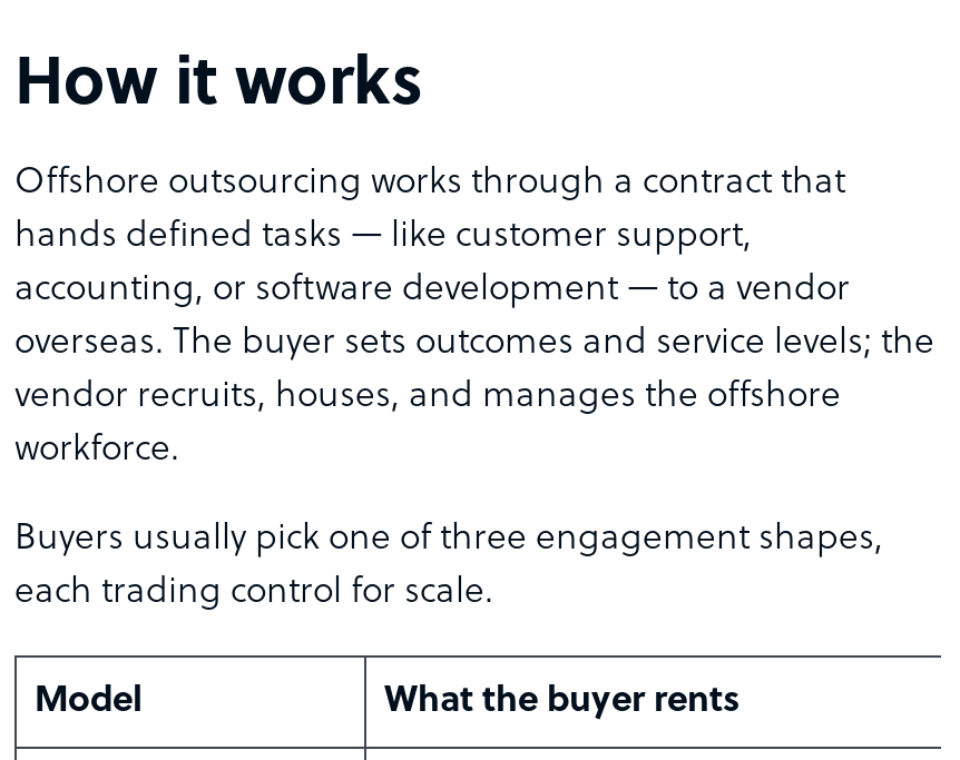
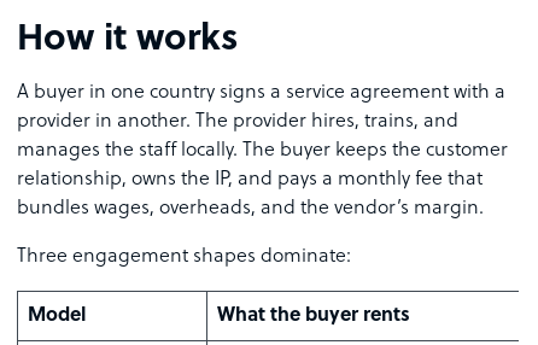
[14,164,934,471] Offshore outsourcing works through a contract that | hands defined tasks — like customer support, | accounting, or software development — to a vendor | overseas. The buyer sets outcomes and service levels; the | vendor recruits, houses, and manages the offshore | workforce. -> [17,82,508,220] A buyer in one country signs a service agreement with a | provider in another. The provider hires, trains, and | manages the staff locally. The buyer keeps the customer | relationship, owns the IP, and pays a monthly fee that | bundles wages, overheads, and the vendor’s margin.
[14,520,883,613] Buyers usually pick one of three engagement shapes, | each trading control for scale. -> [17,246,351,268] Three engagement shapes dominate:

